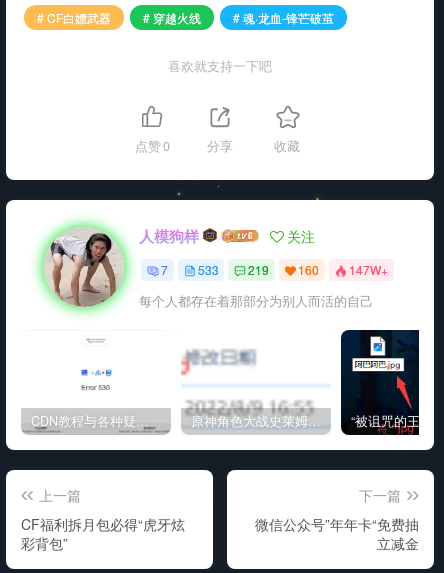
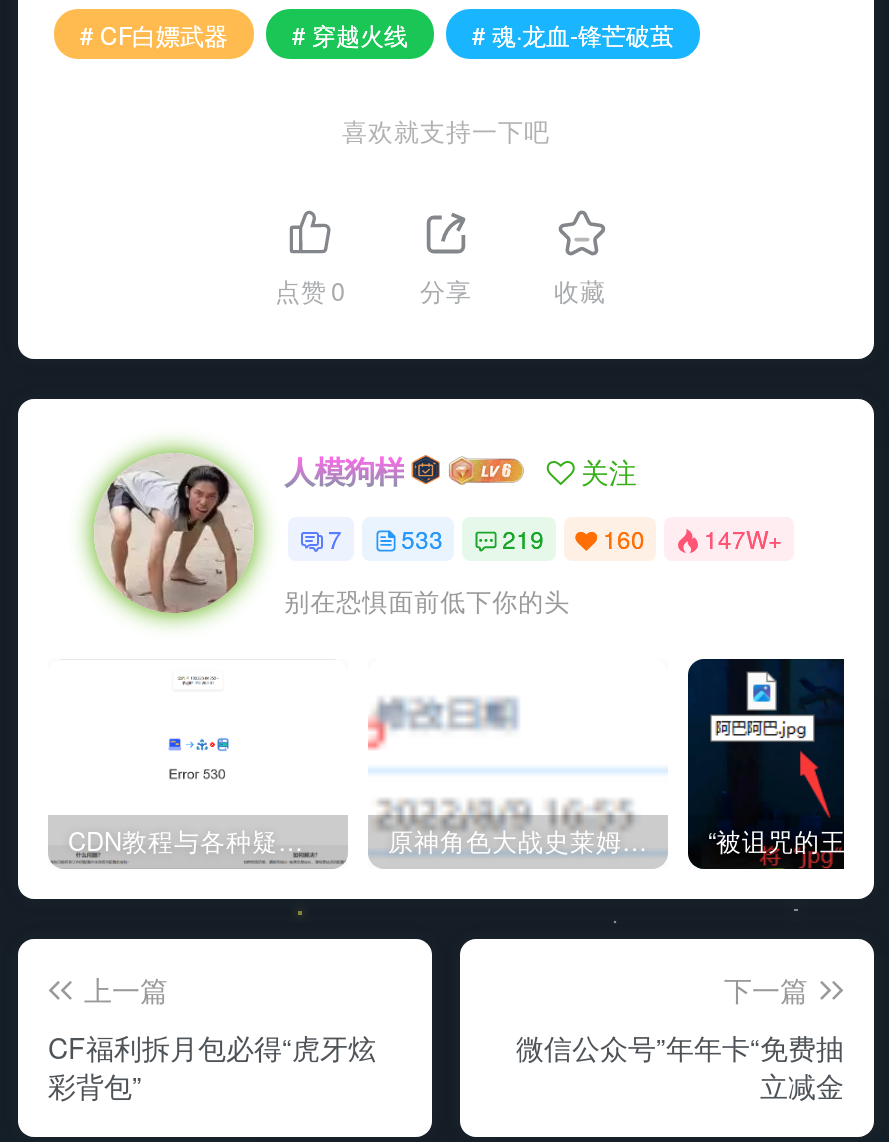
[139,292,373,310] 每个人都存在着那部分为别人而活的自己 -> [284,583,570,619] 别在恐惧面前低下你的头

